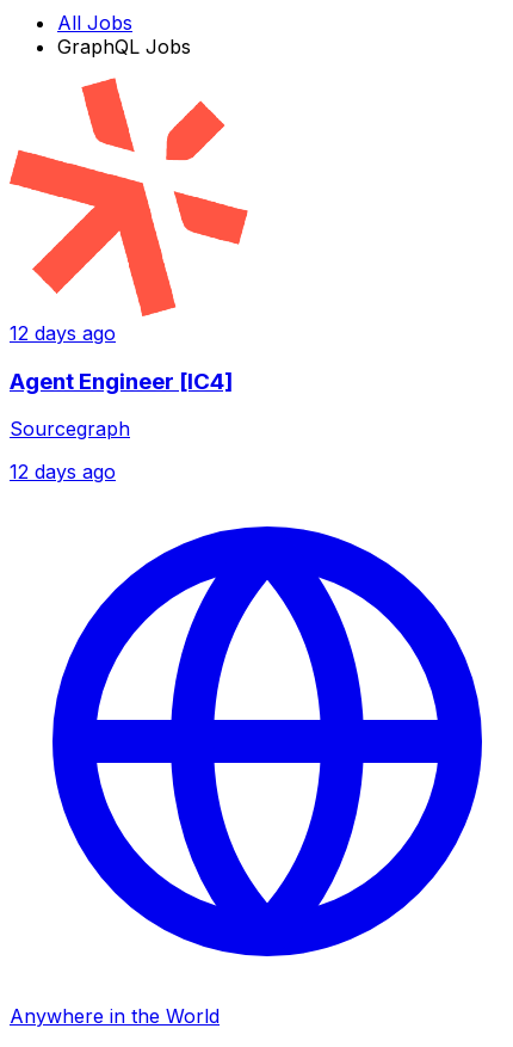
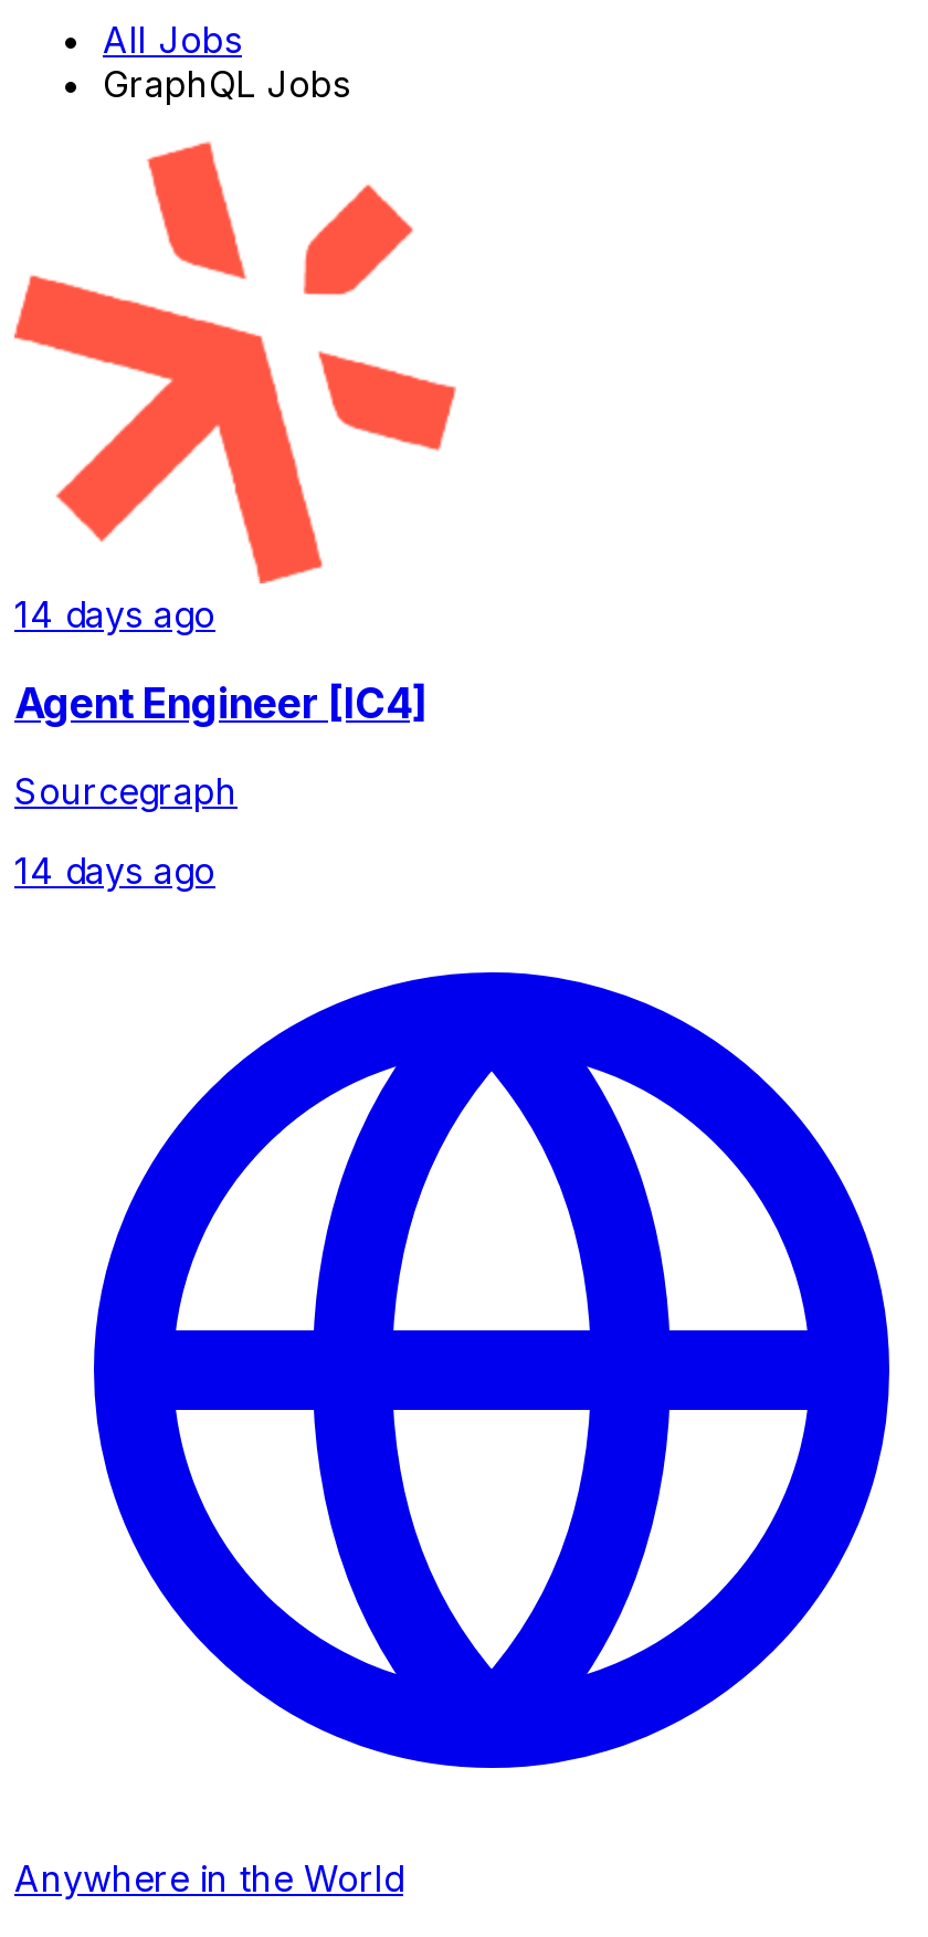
[10,321,116,345] 12 days ago -> [14,592,215,636] 14 days ago
[10,460,116,484] 12 days ago -> [14,849,215,893] 14 days ago

